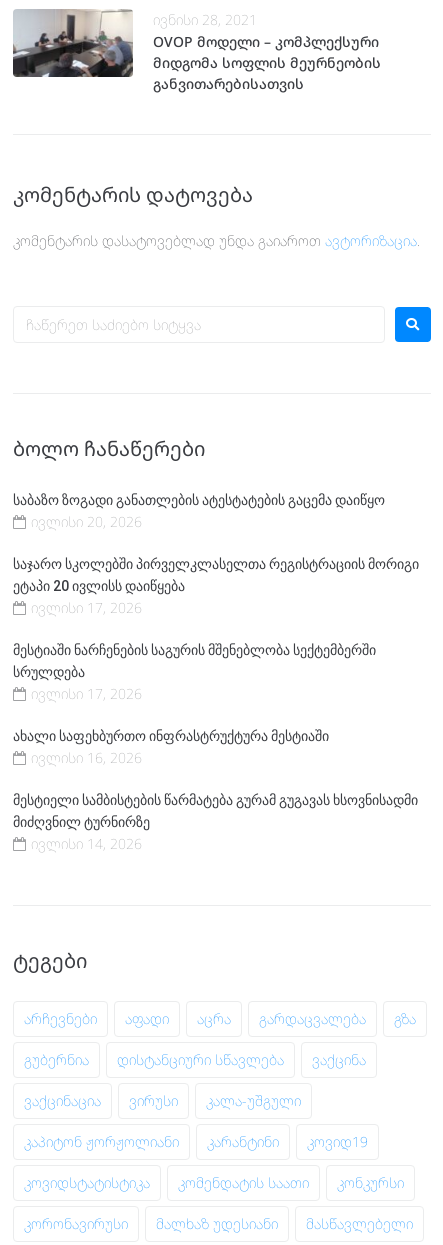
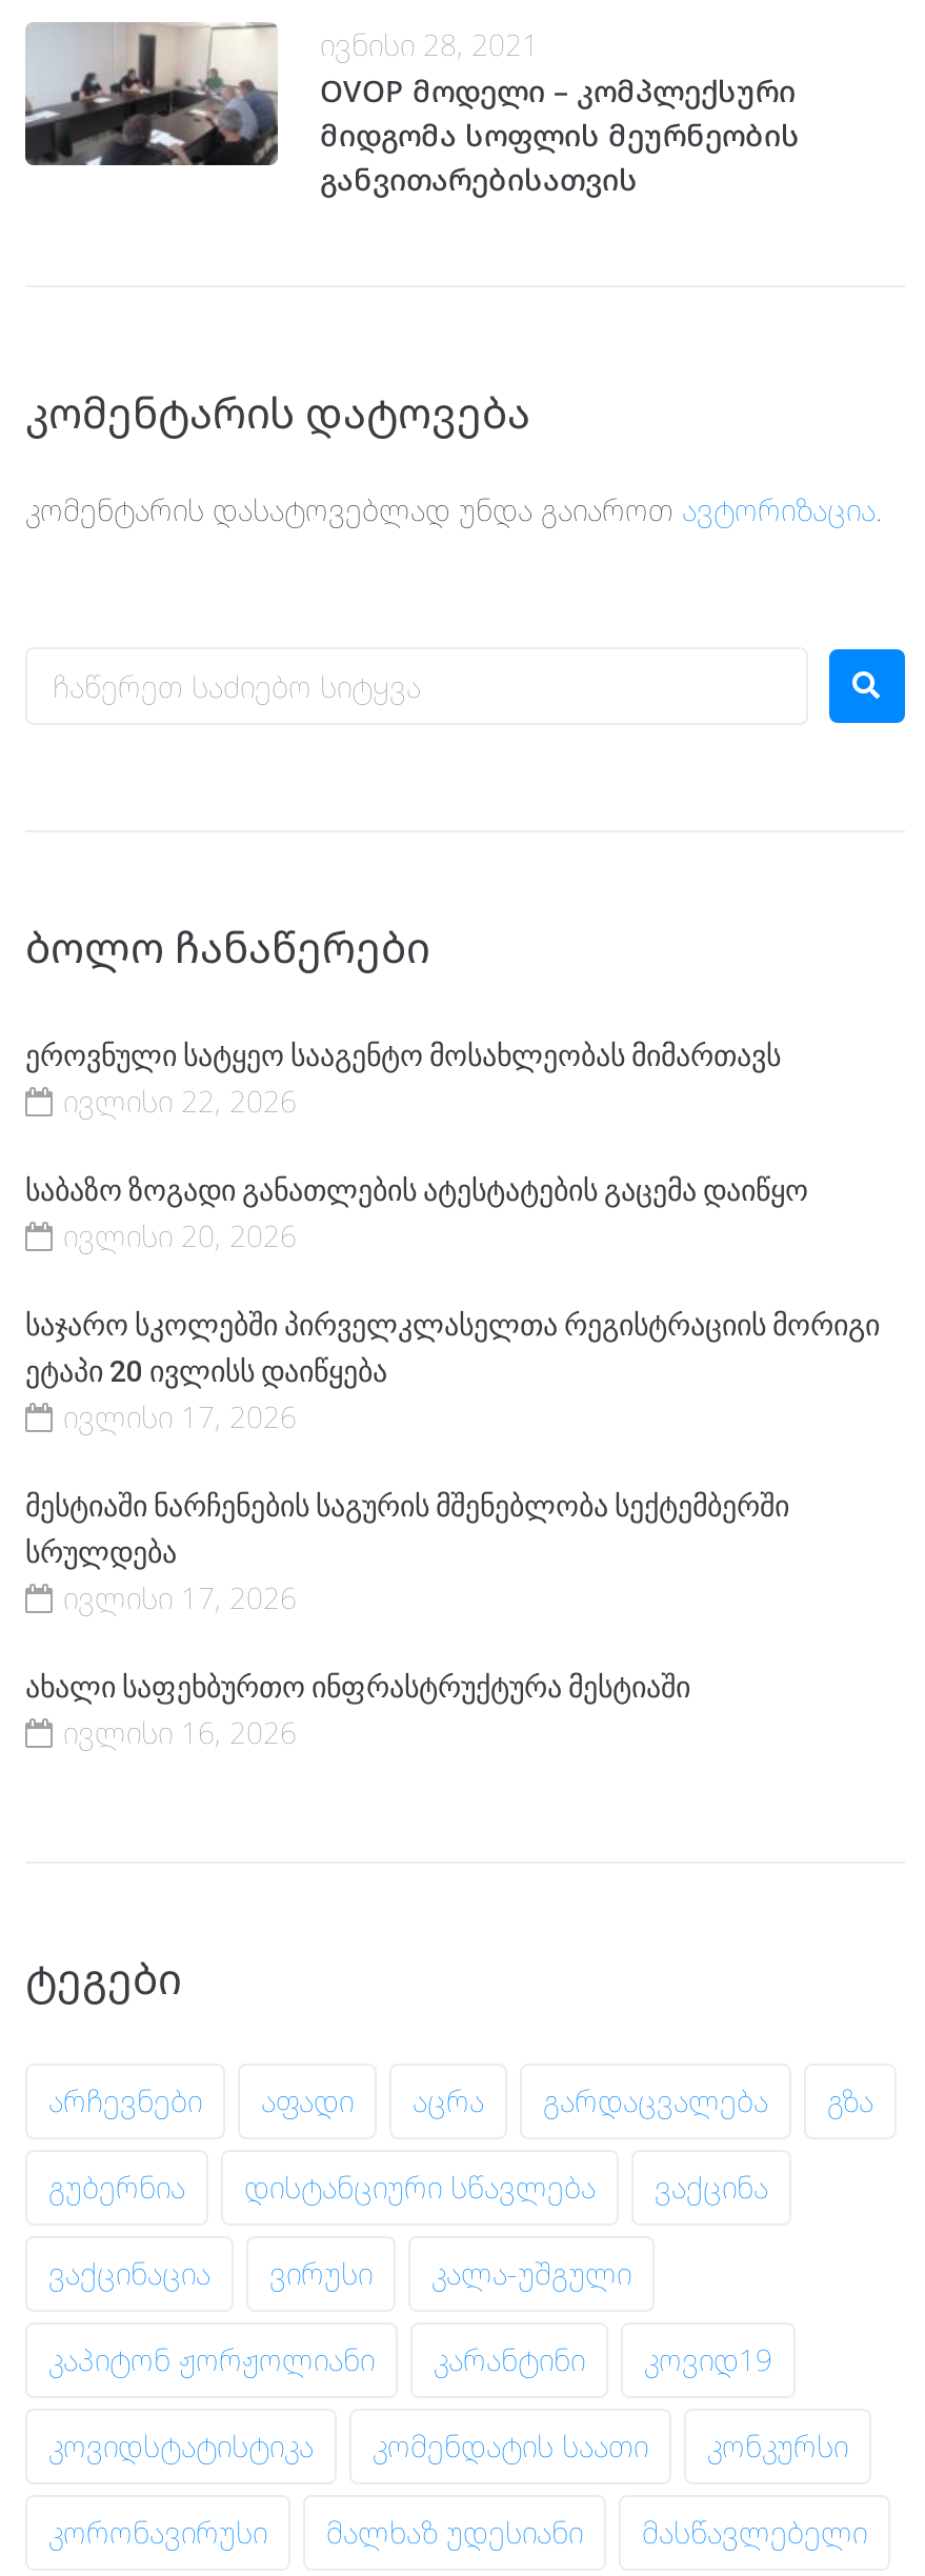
none -> [25,1038,781,1120] ეროვნული სატყეო სააგენტო მოსახლეობას მიმართავს | ივლისი 22, 2026
moved [13,492,419,767] -> [25,1172,880,1751]: საბაზო ზოგადი განათლების ატესტატების გაცემა დაიწყო | ივლისი 20, 2026 | საჯარო სკოლებში პირველკლასელთა რეგისტრაციის მორიგი | ... | ახალი საფეხბურთო ინფრასტრუქტურა მესტიაში | ივლისი 16, 2026
[13,792,418,853] მესტიელი სამბისტების წარმატება გურამ გუგავას ხსოვნისადმი | მიძღვნილ ტურნირზე | ივლისი 14, 2026 -> none

